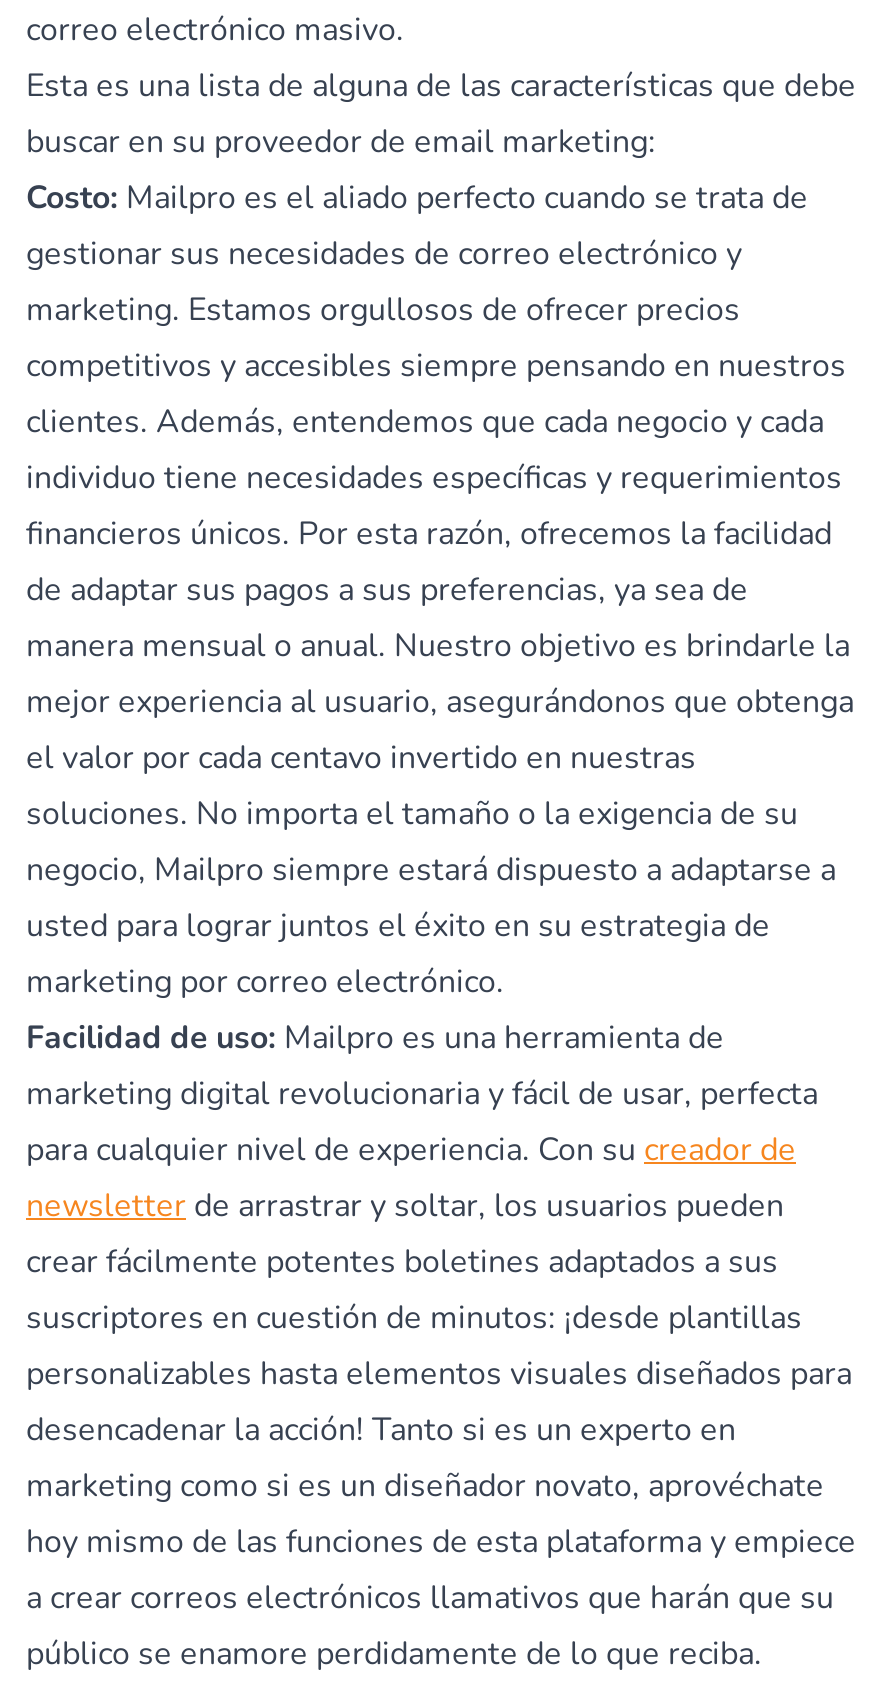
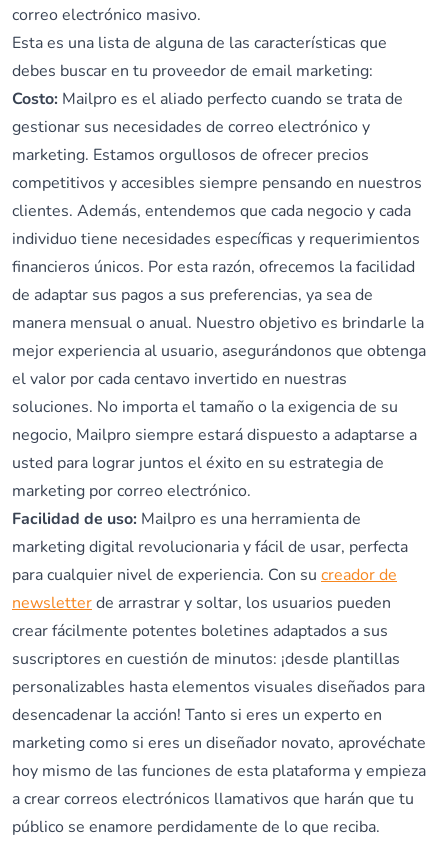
[26,64,856,164] Esta es una lista de alguna de las características que debe | buscar en su proveedor de email marketing: -> [12,32,387,82] Esta es una lista de alguna de las características que | debes buscar en tu proveedor de email marketing:
[26,1408,736,1452] desencadenar la acción! Tanto si es un experto en -> [12,704,382,726] desencadenar la acción! Tanto si eres un experto en
[26,1464,824,1508] marketing como si es un diseñador novato, aprovéchate -> [12,732,426,754] marketing como si eres un diseñador novato, aprovéchate
[26,1520,856,1564] hoy mismo de las funciones de esta plataforma y empiece -> [12,760,426,782] hoy mismo de las funciones de esta plataforma y empieza
[26,1576,834,1620] a crear correos electrónicos llamativos que harán que su -> [12,788,414,810] a crear correos electrónicos llamativos que harán que tu

